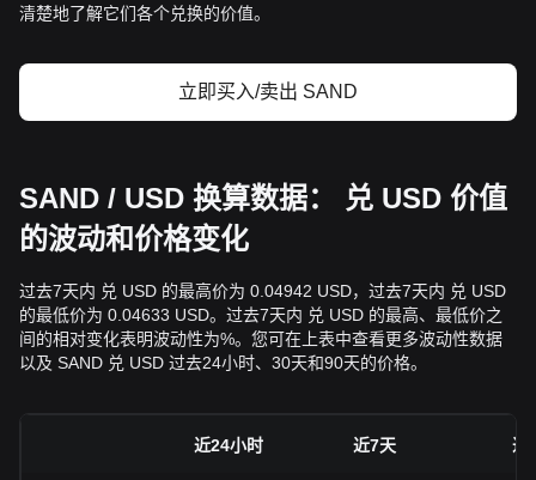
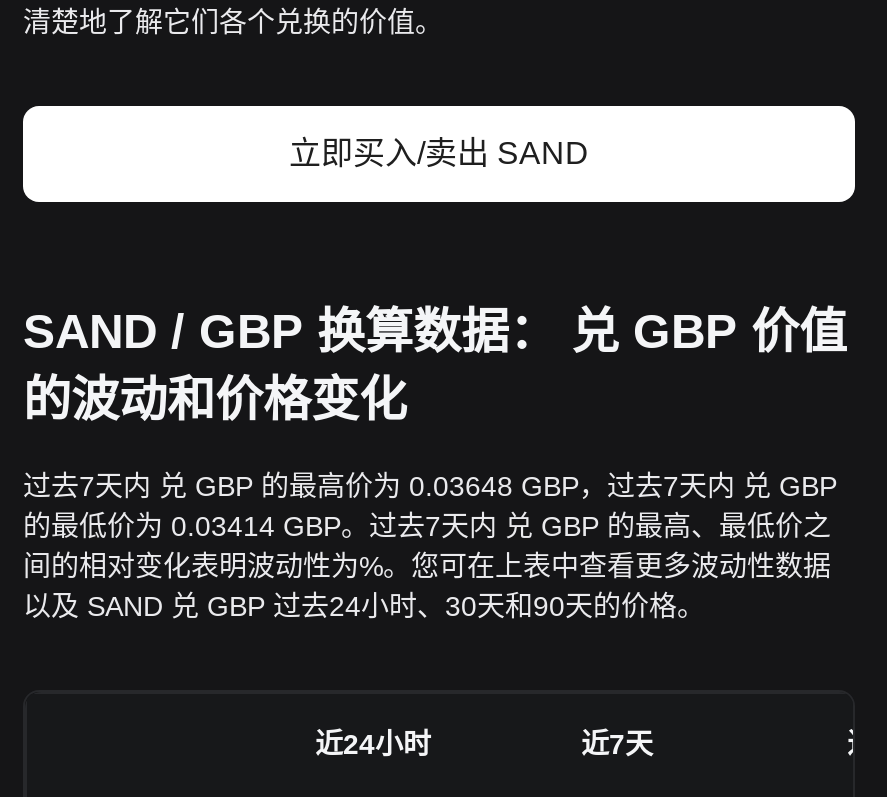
[19,182,507,214] SAND / USD 换算数据： 兑 USD 价值 -> [23,304,847,358] SAND / GBP 换算数据： 兑 GBP 价值
[19,281,506,300] 过去7天内 兑 USD 的最高价为 0.04942 USD，过去7天内 兑 USD -> [23,470,837,502] 过去7天内 兑 GBP 的最高价为 0.03648 GBP，过去7天内 兑 GBP
[19,305,502,324] 的最低价为 0.04633 USD。过去7天内 兑 USD 的最高、最低价之 -> [23,510,831,542] 的最低价为 0.03414 GBP。过去7天内 兑 GBP 的最高、最低价之
[19,353,427,372] 以及 SAND 兑 USD 过去24小时、30天和90天的价格。 -> [23,590,705,622] 以及 SAND 兑 GBP 过去24小时、30天和90天的价格。

